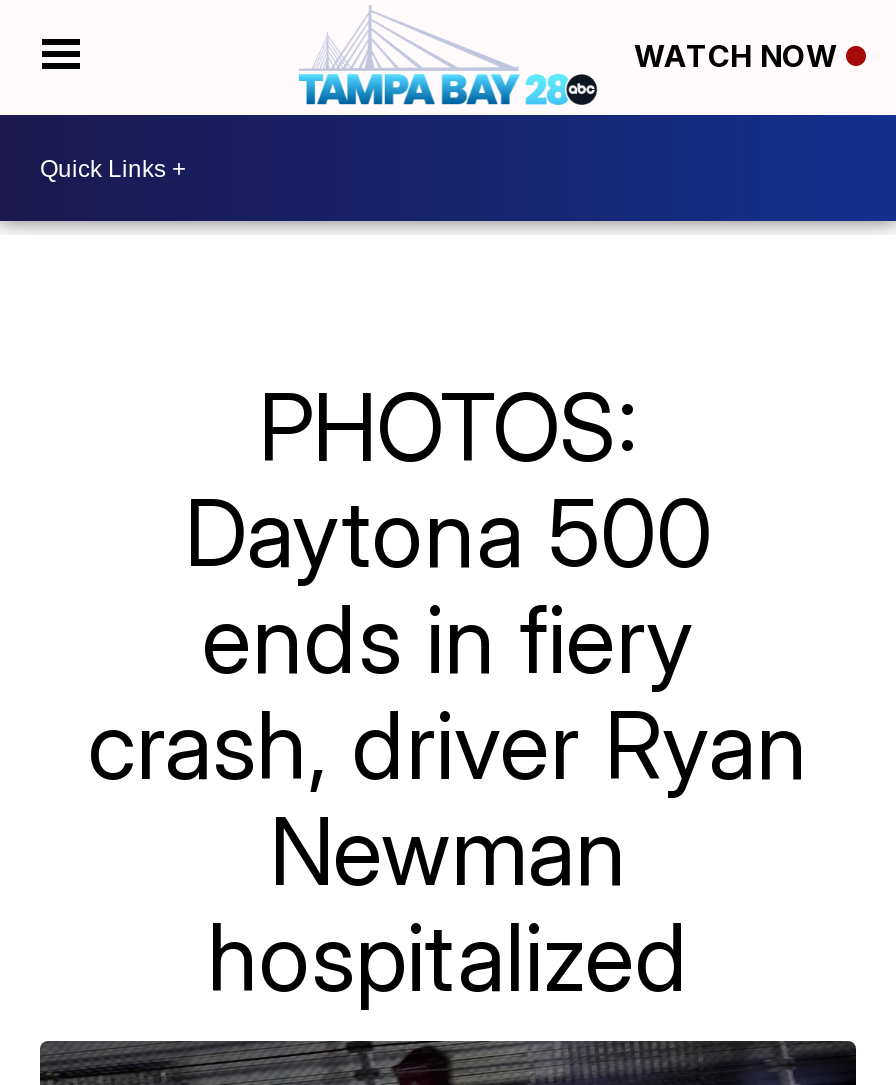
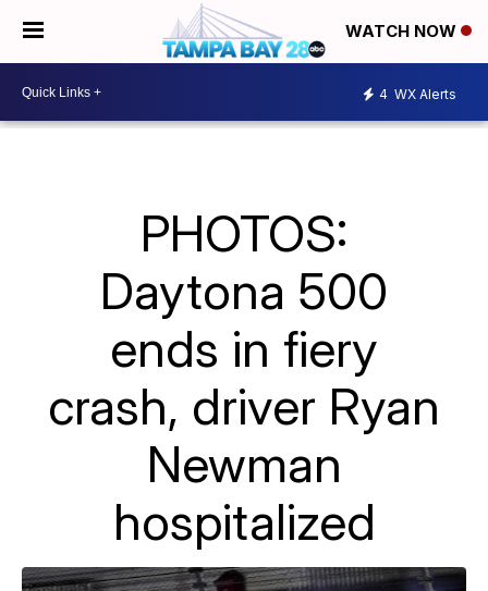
none -> [379,85,456,102] 4 WX Alerts

